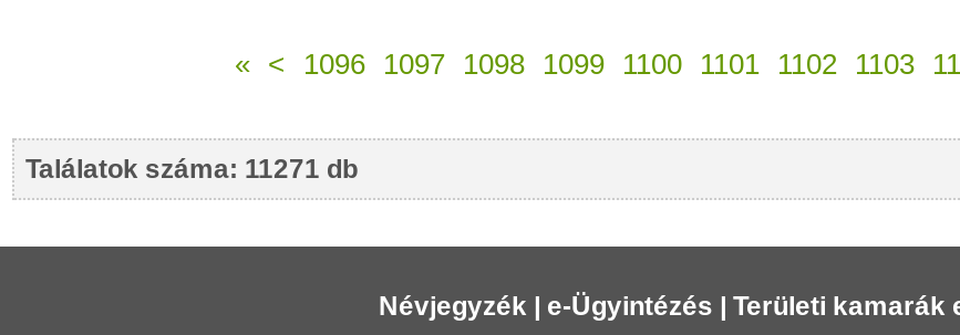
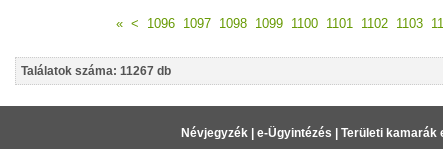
[25,154,358,185] Találatok száma: 11271 db -> [21,64,171,78] Találatok száma: 11267 db

